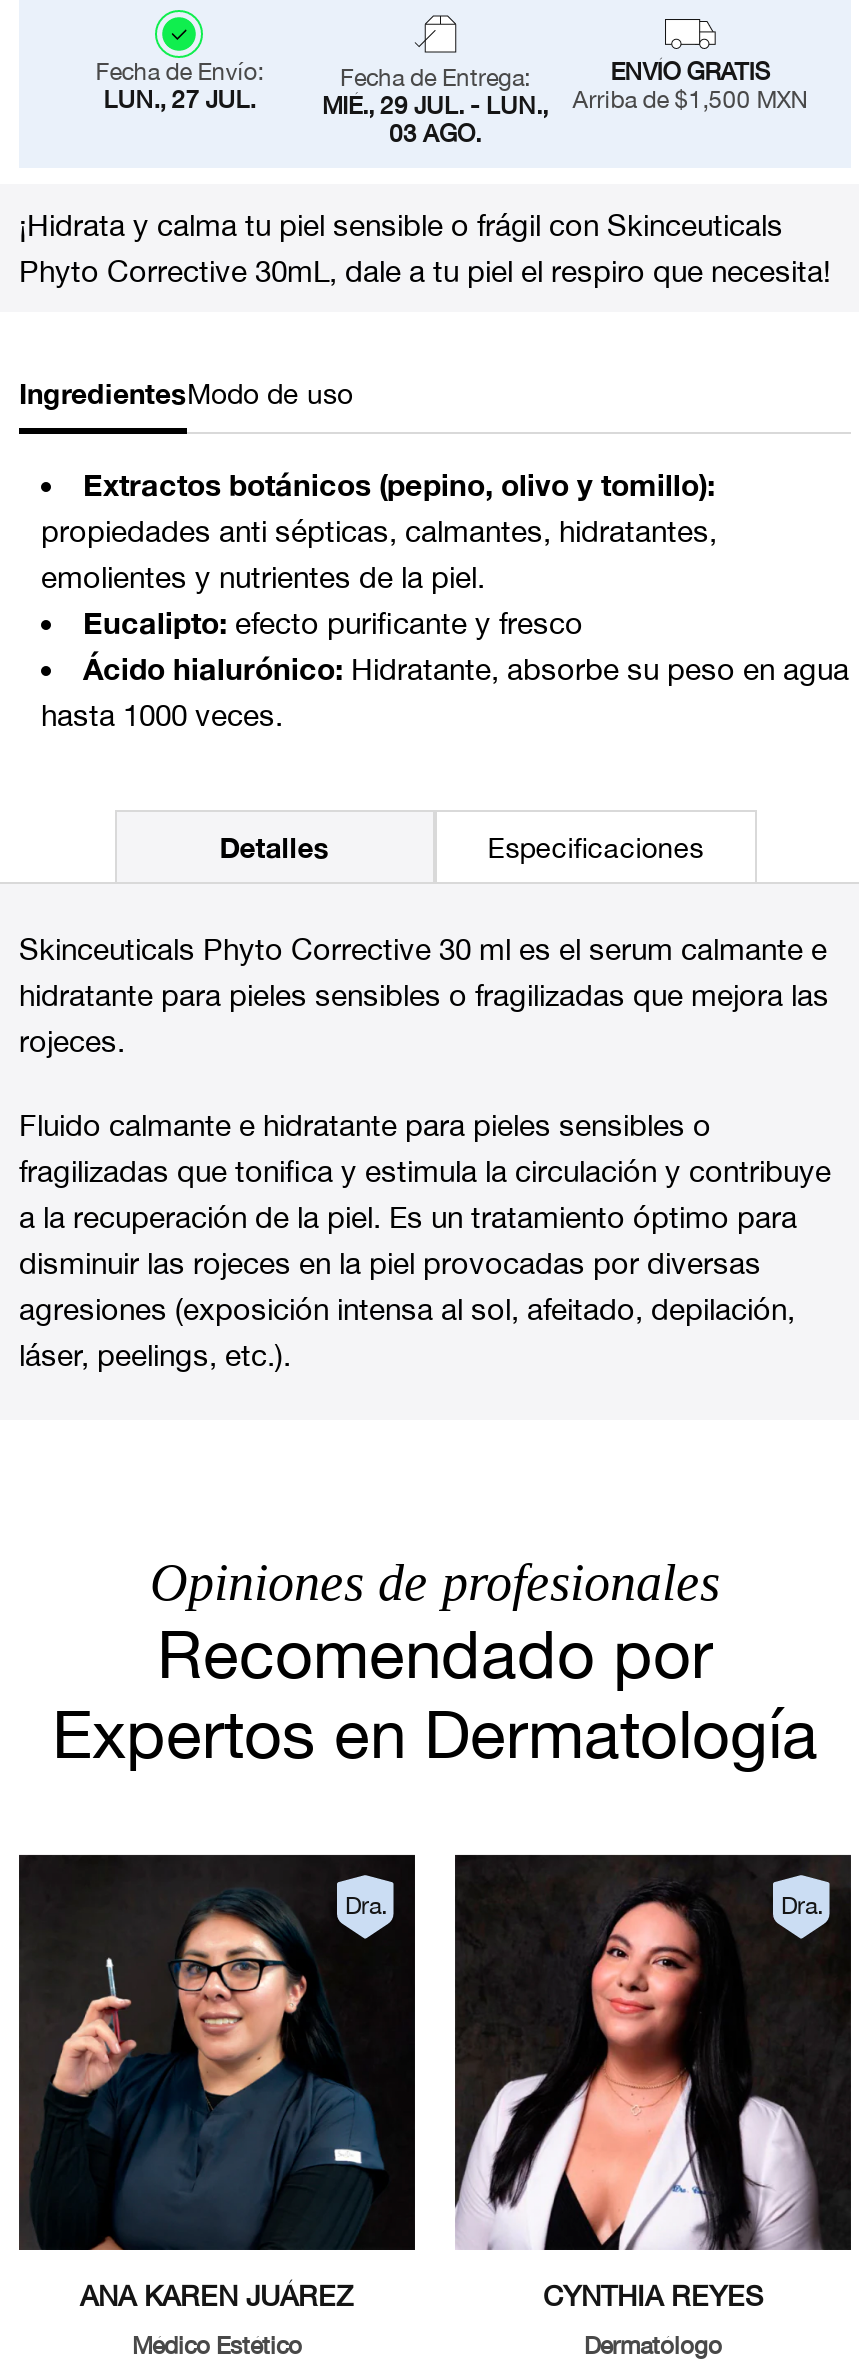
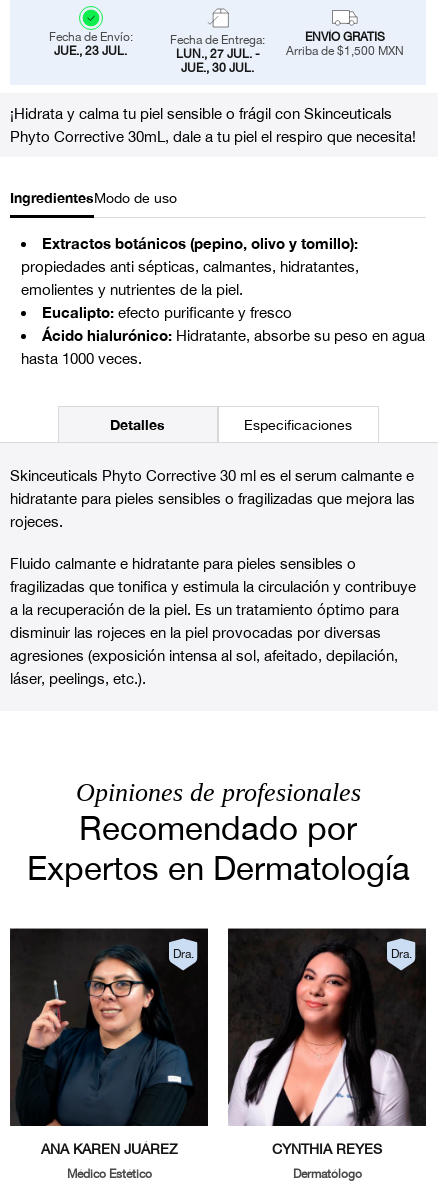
[103,87,255,115] LUN., 27 JUL. -> [54,44,127,58] JUE., 23 JUL.
[322,93,548,149] MIÉ., 29 JUL. - LUN., | 03 AGO. -> [176,47,260,75] LUN., 27 JUL. - | JUE., 30 JUL.

